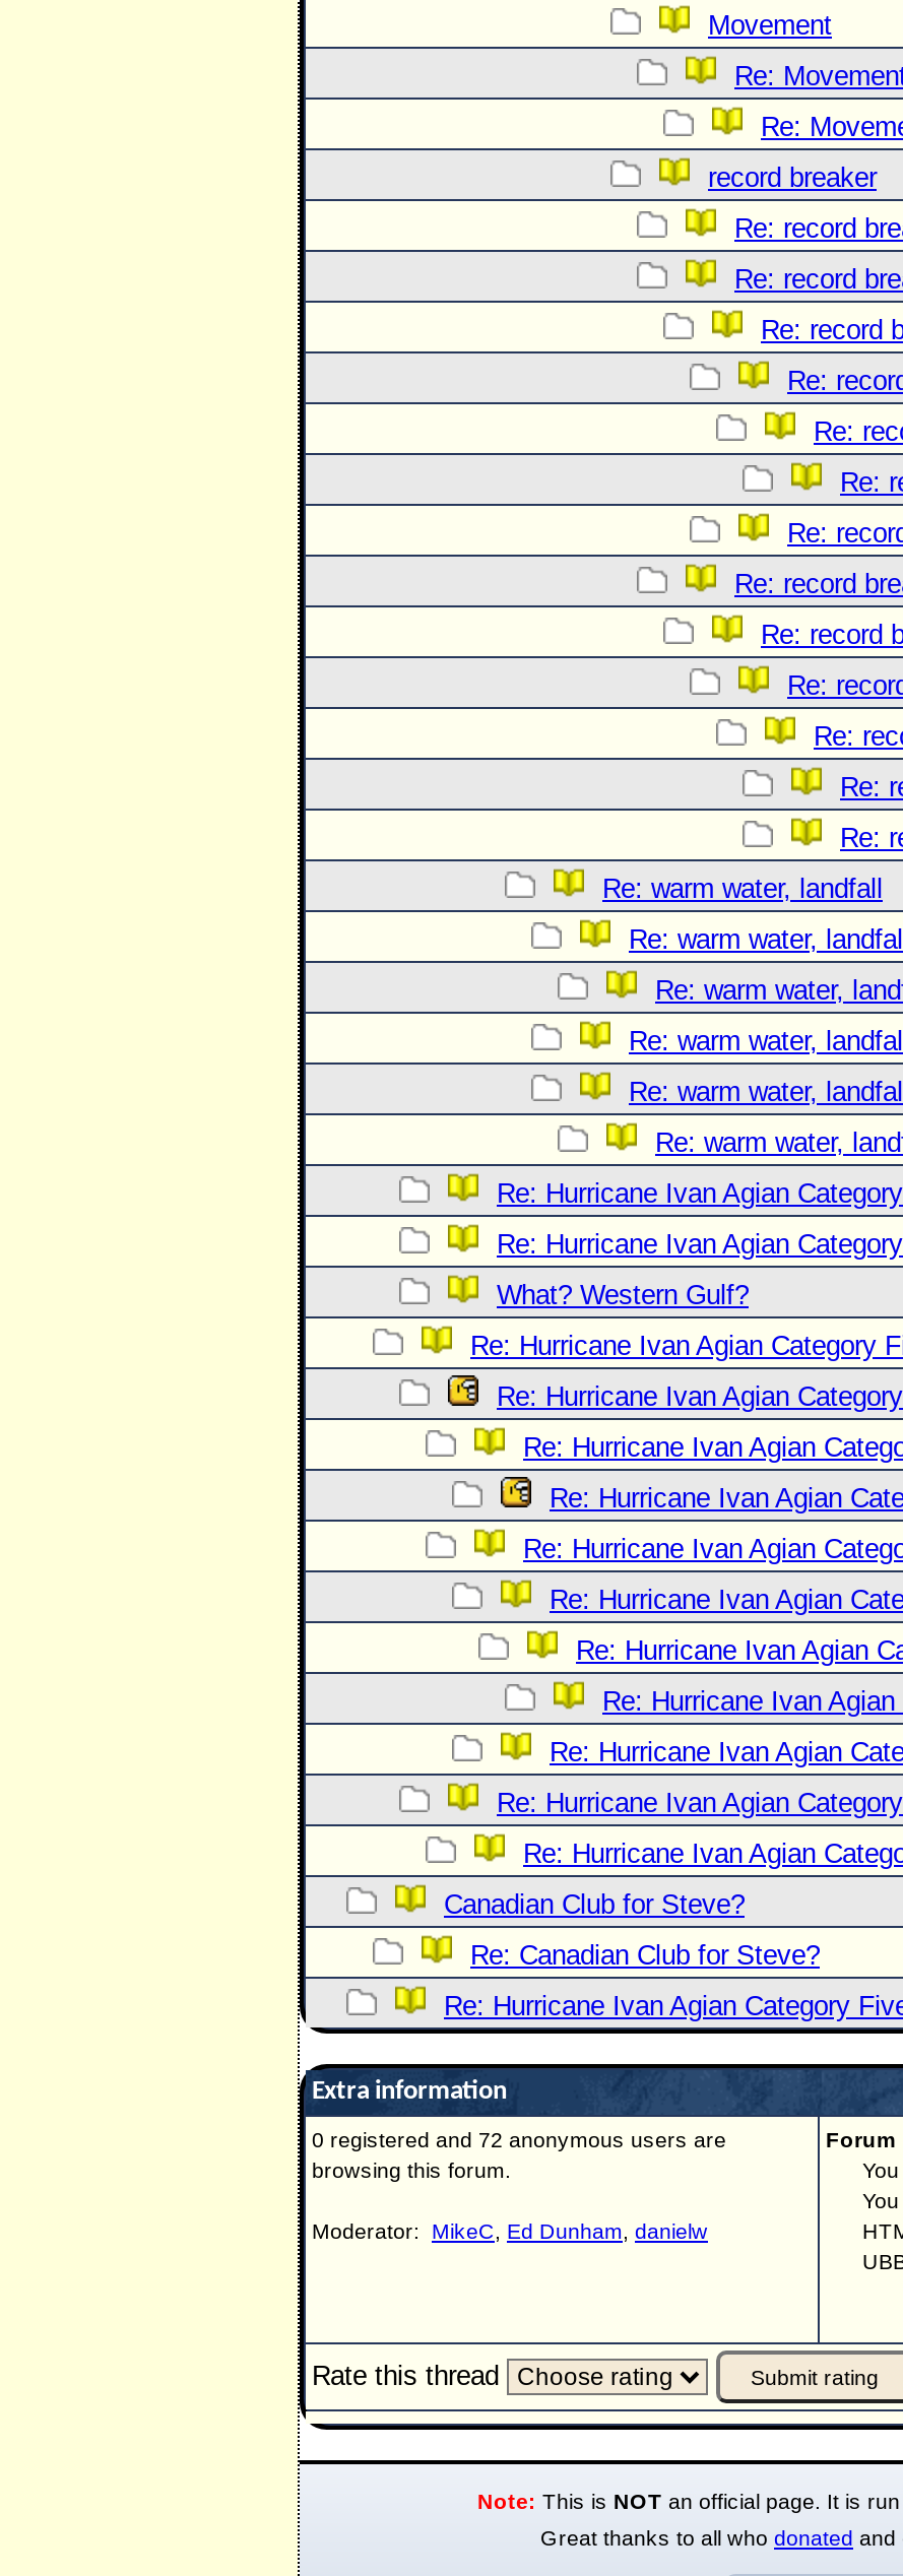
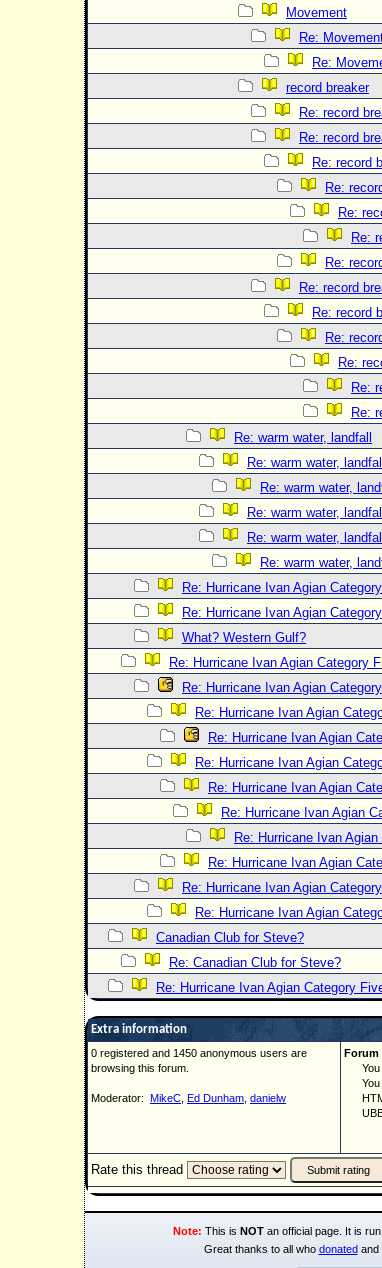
[312,2127,726,2151] 0 registered and 72 anonymous users are -> [91,1047,307,1059] 0 registered and 1450 anonymous users are

